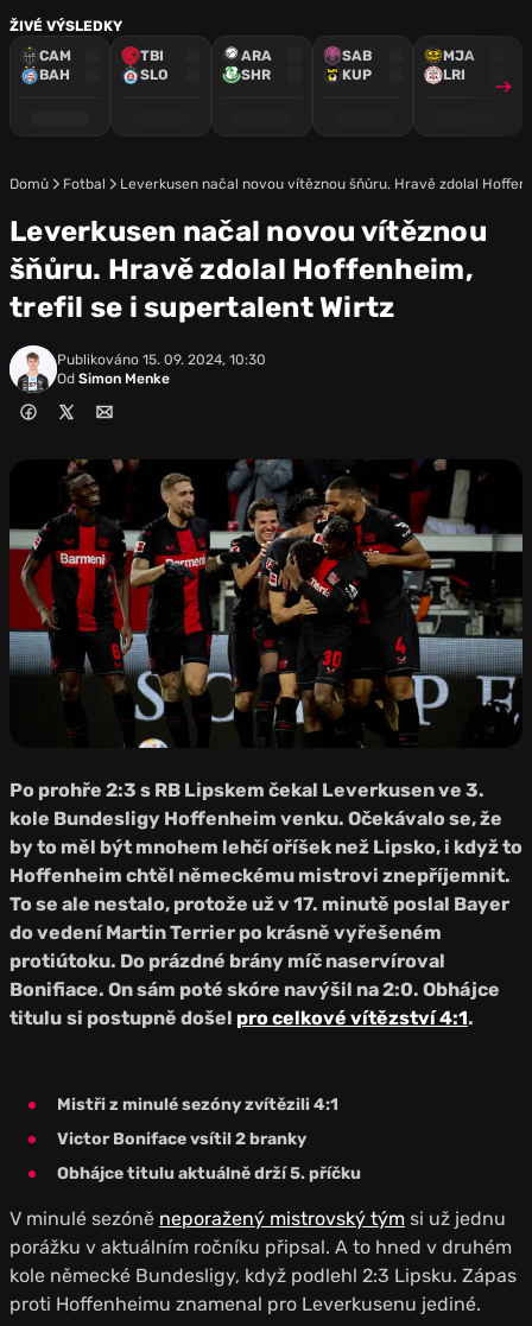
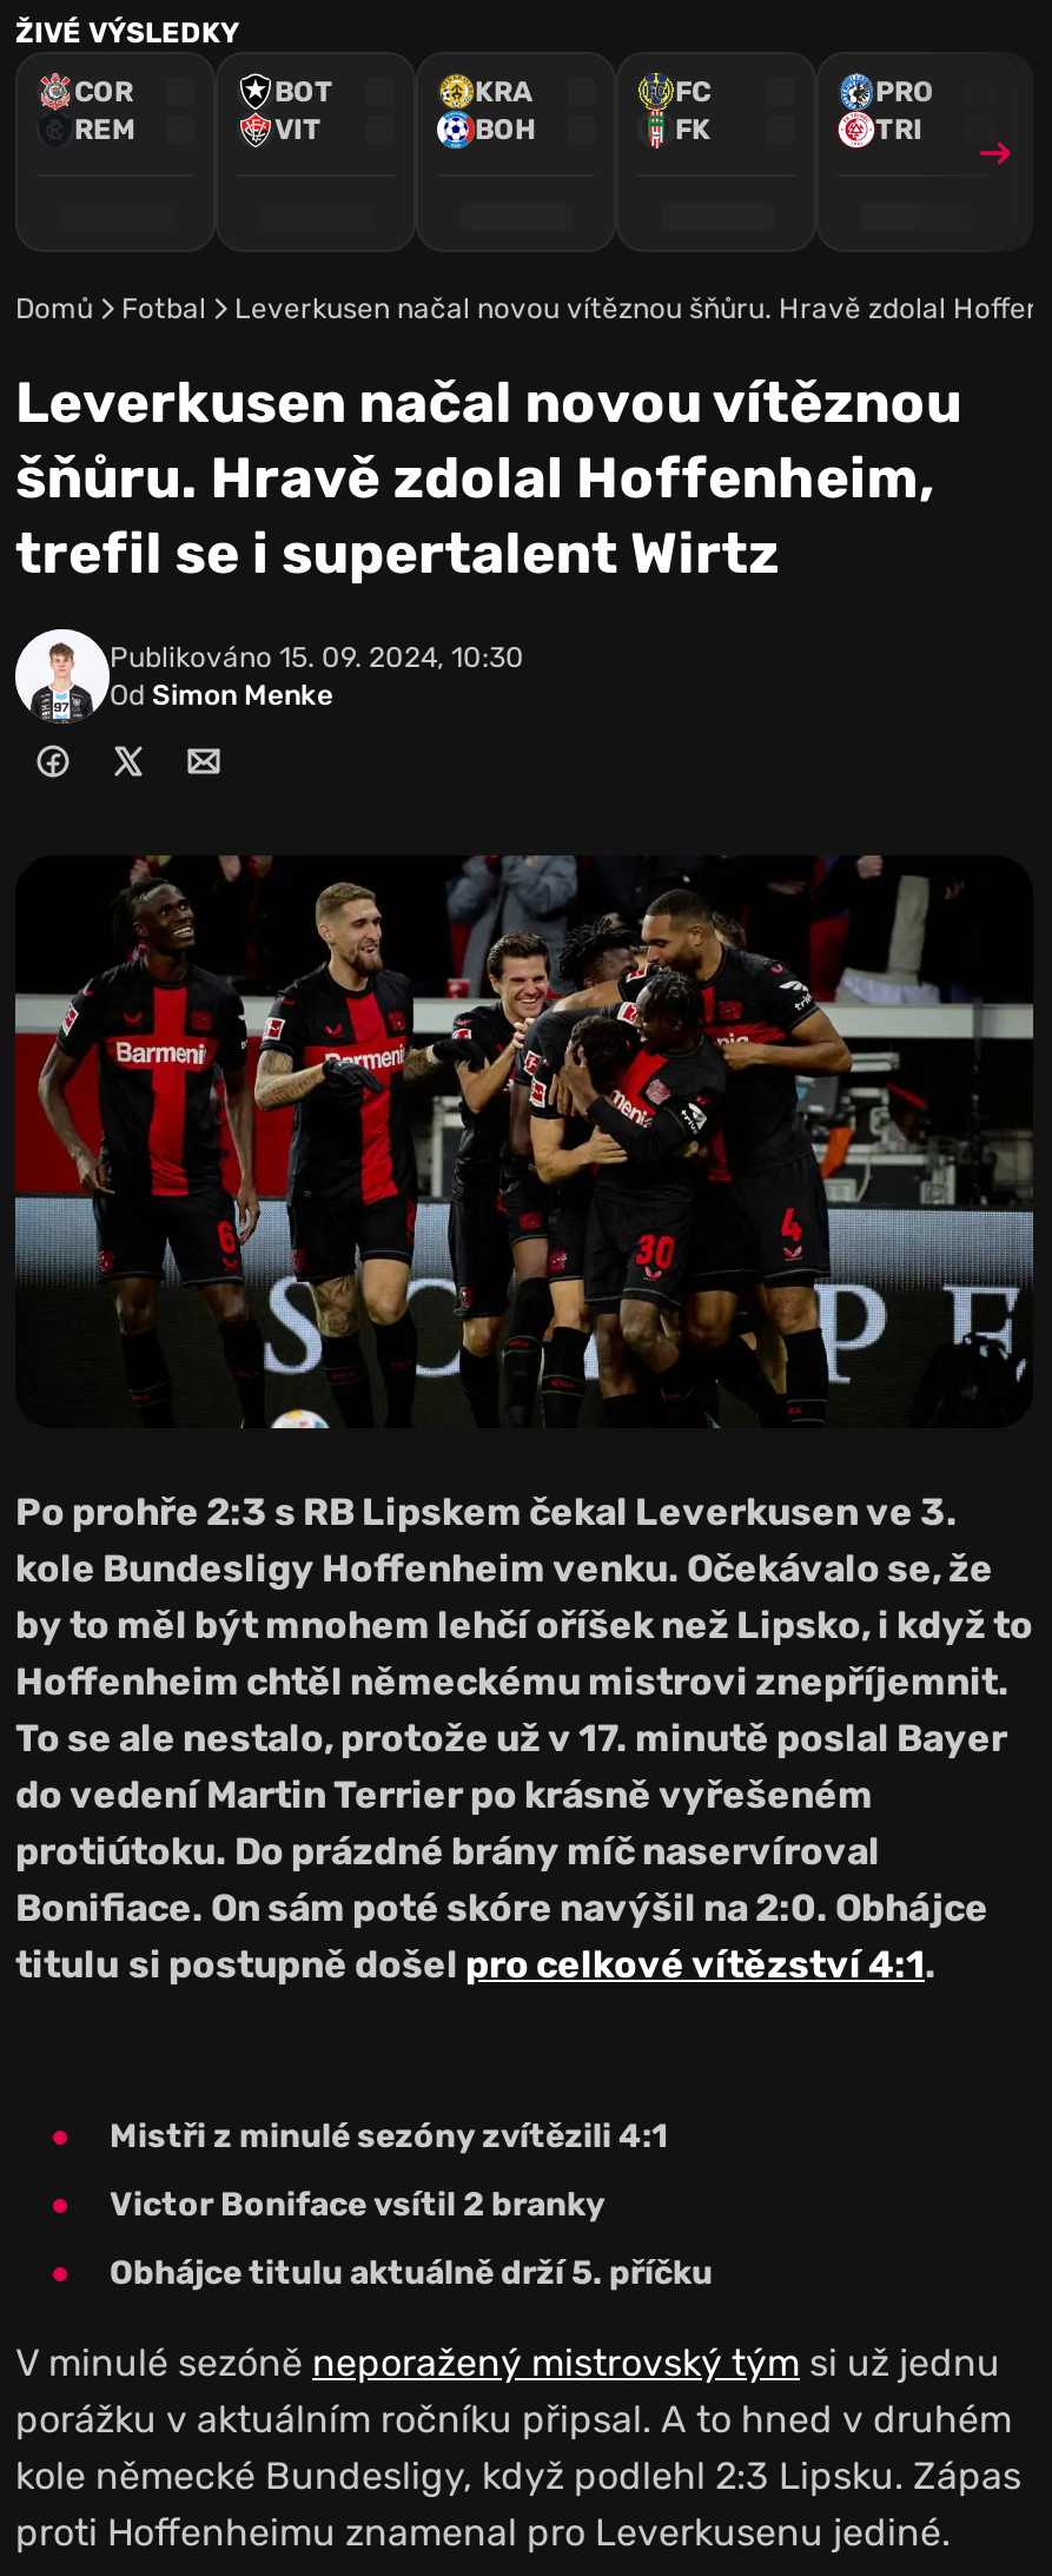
[39,47,71,83] CAM | BAH -> [74,75,135,146] COR | REM
[140,47,169,83] TBI | SLO -> [274,75,333,146] BOT | VIT
[241,47,272,83] ARA | SHR -> [475,75,536,146] KRA | BOH
[342,47,372,83] SAB | KUP -> [675,75,710,146] FC | FK
[443,47,475,83] MJA | LRI -> [875,75,934,146] PRO | TRI

